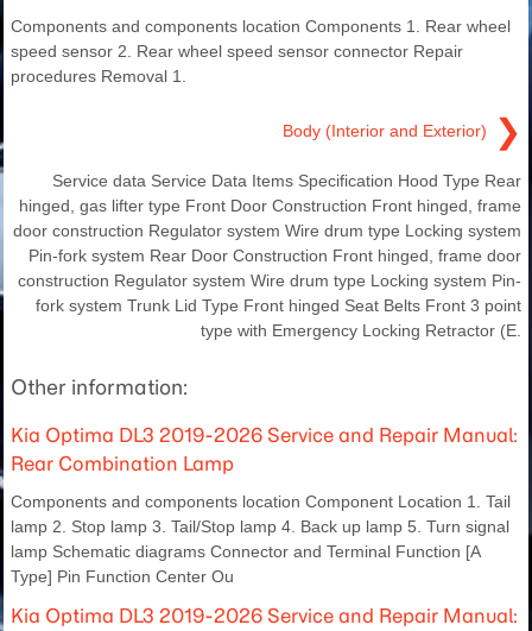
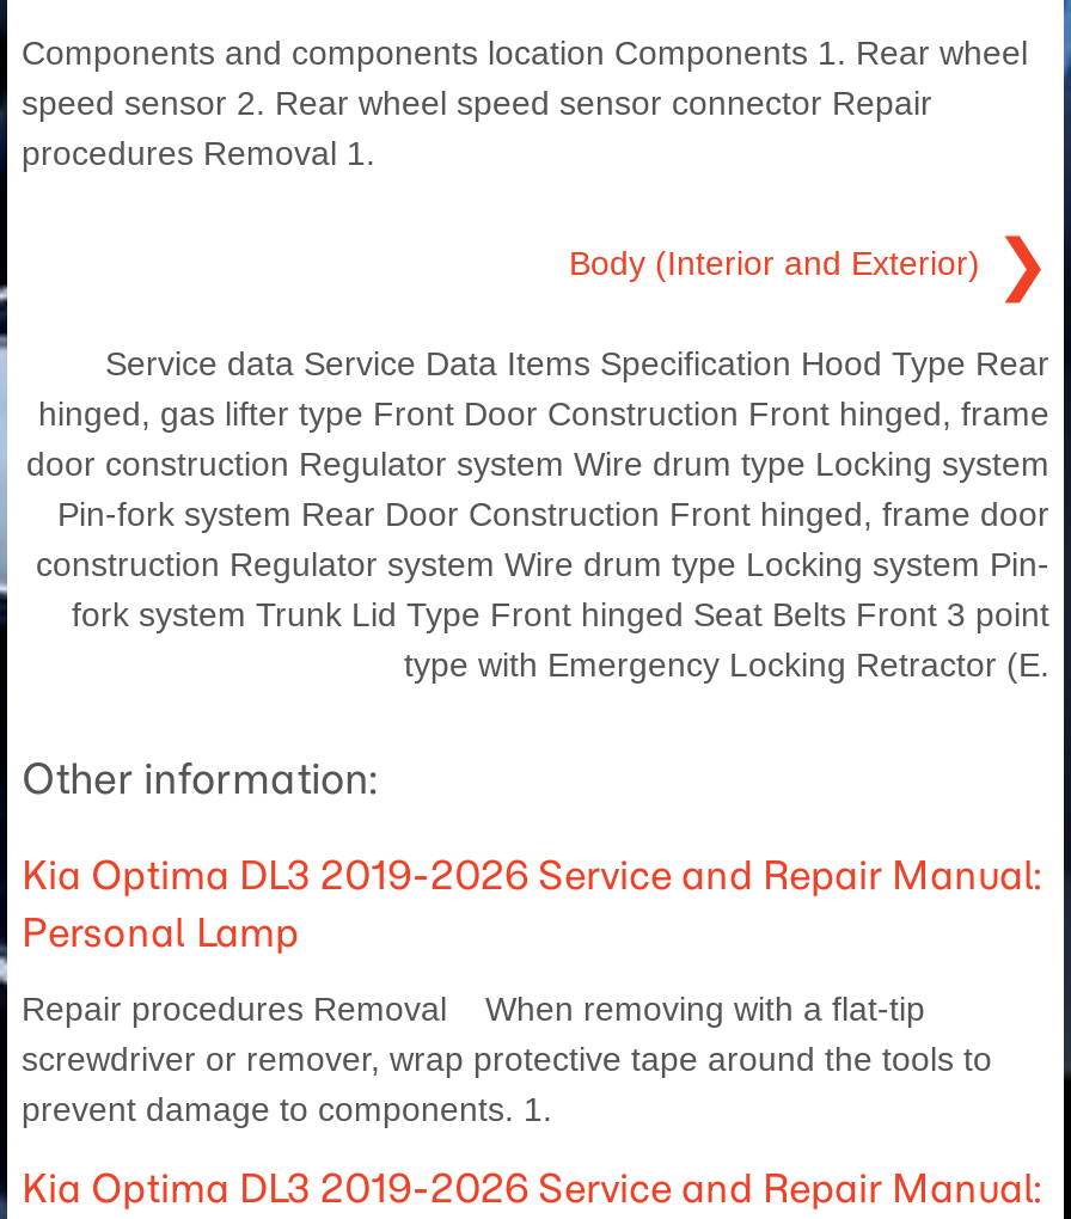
[11,451,234,475] Rear Combination Lamp -> [22,908,299,956] Personal Lamp
[11,492,511,586] Components and components location Component Location 1. Tail | lamp 2. Stop lamp 3. Tail/Stop lamp 4. Back up lamp 5. Turn signal | lamp Schematic diagrams Connector and Terminal Function [A | Type] Pin Function Center Ou -> [22,989,992,1128] Repair procedures Removal When removing with a flat-tip | screwdriver or remover, wrap protective tape around the tools to | prevent damage to components. 1.

